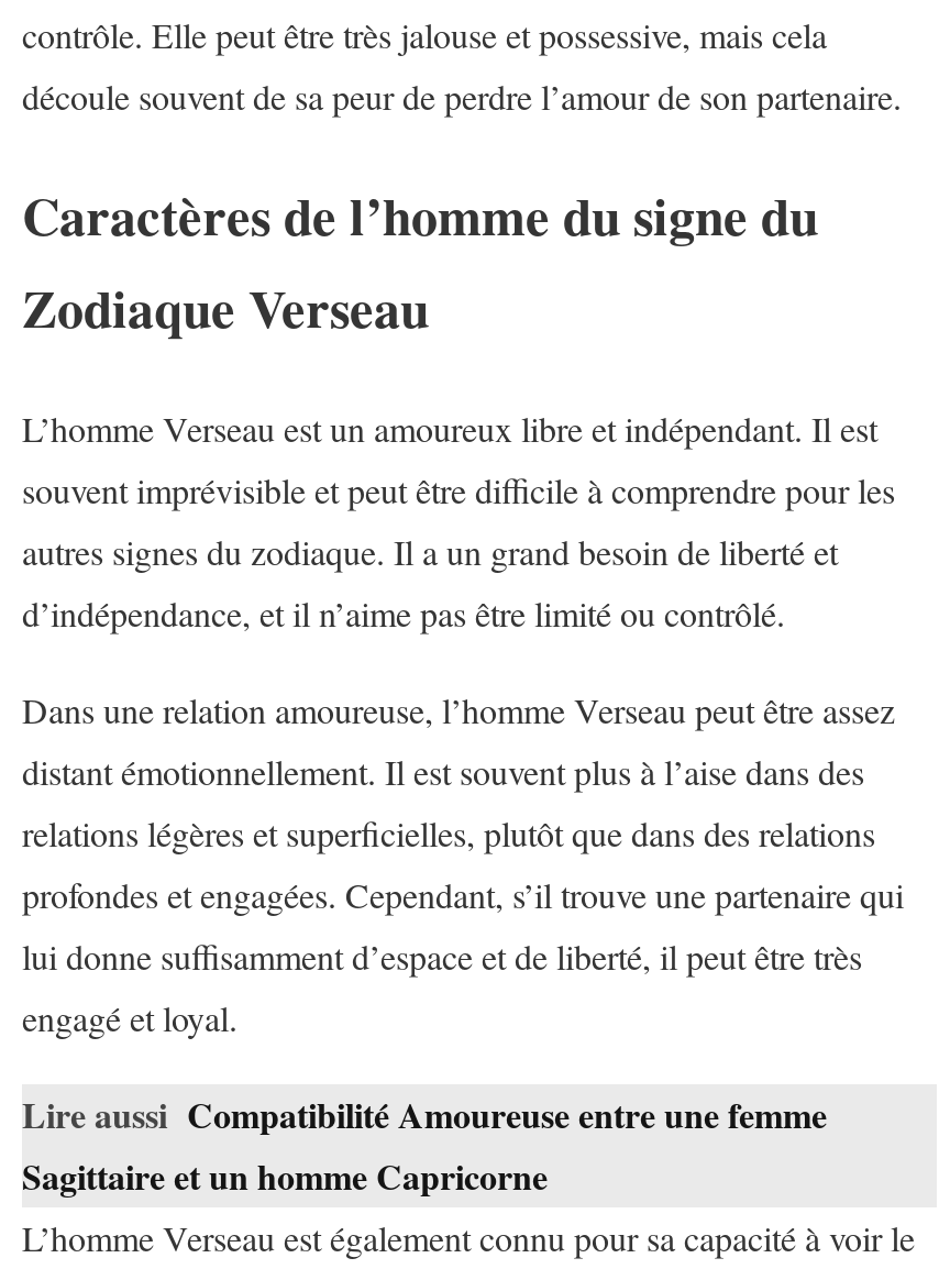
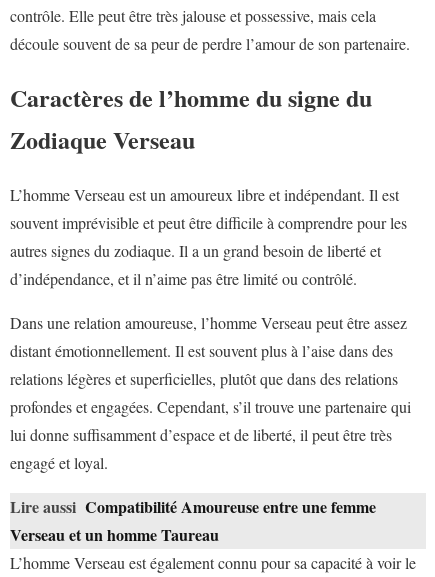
[22,1151,548,1202] Sagittaire et un homme Capricorne -> [10,523,219,546] Verseau et un homme Taureau

